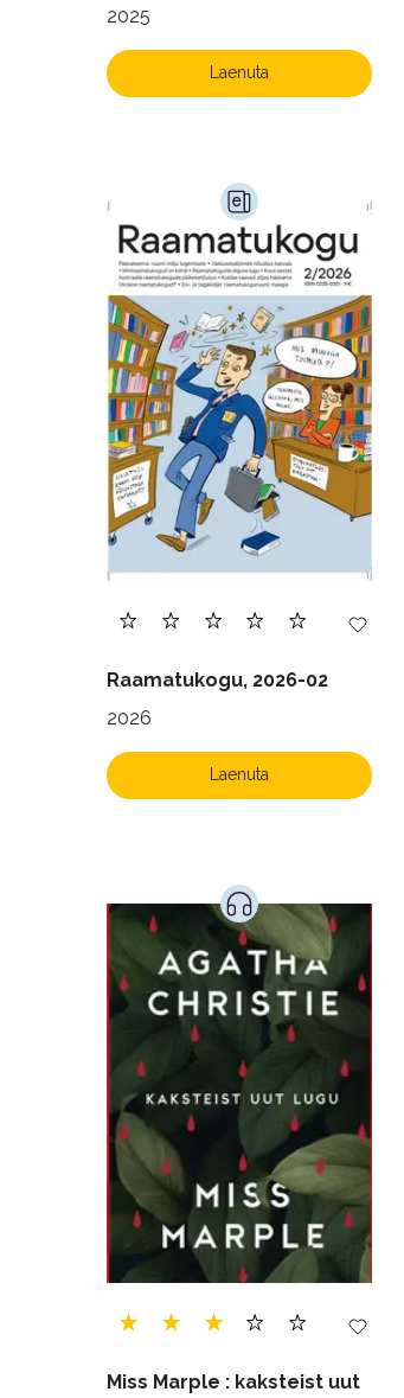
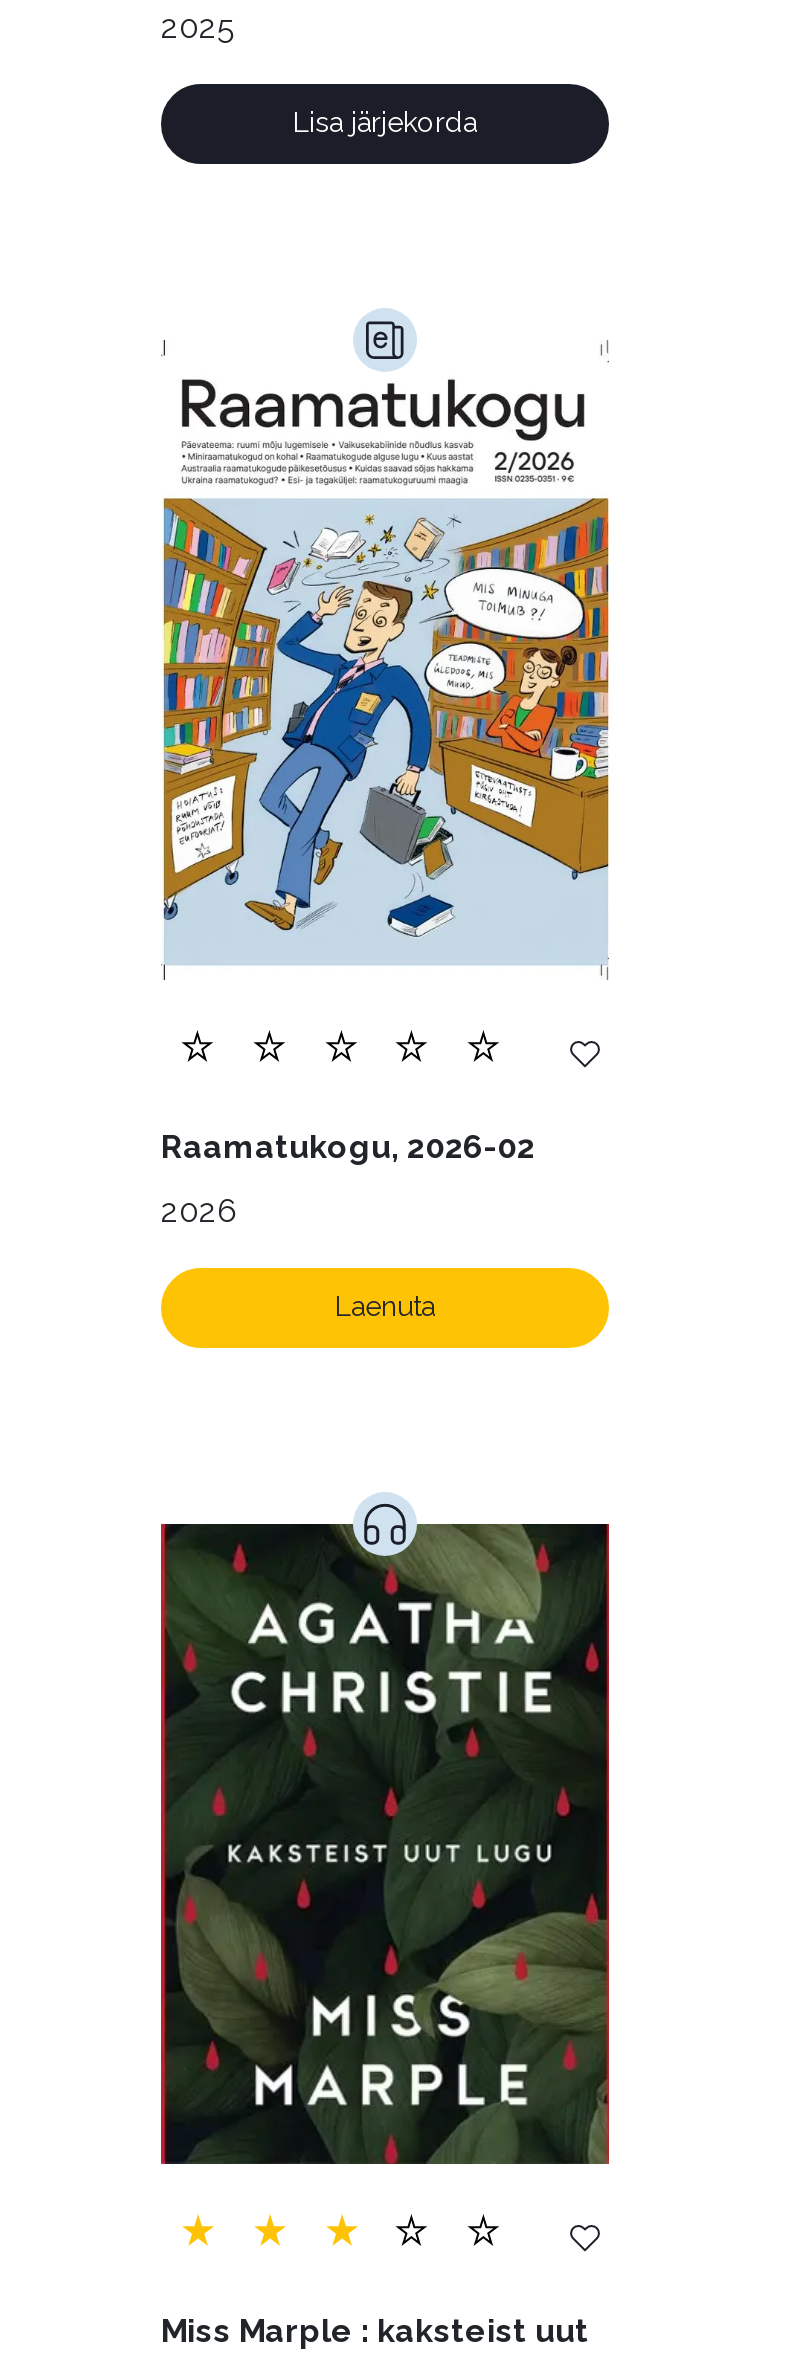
[210,63,269,82] Laenuta -> [293,107,477,139] Lisa järjekorda

